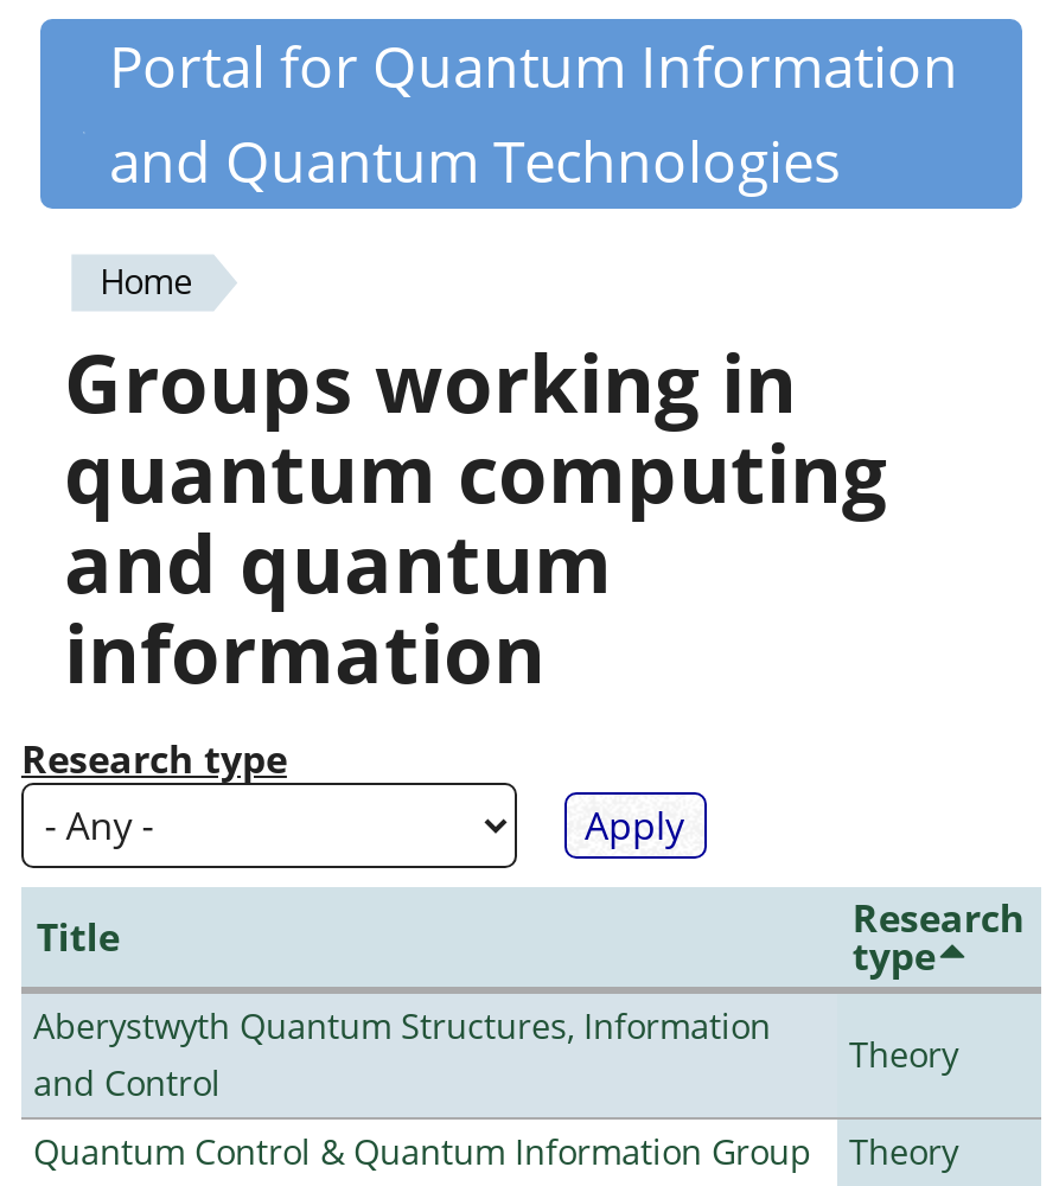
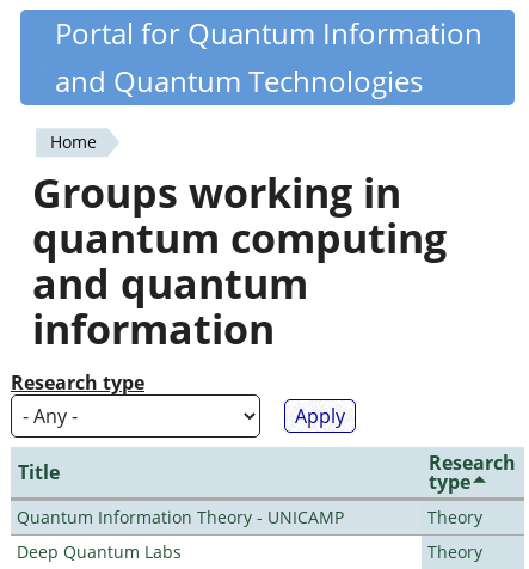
[33,1003,771,1105] Aberystwyth Quantum Structures, Information | and Control -> [17,506,344,528] Quantum Information Theory - UNICAMP
[33,1129,811,1174] Quantum Control & Quantum Information Group -> [17,540,182,563] Deep Quantum Labs

